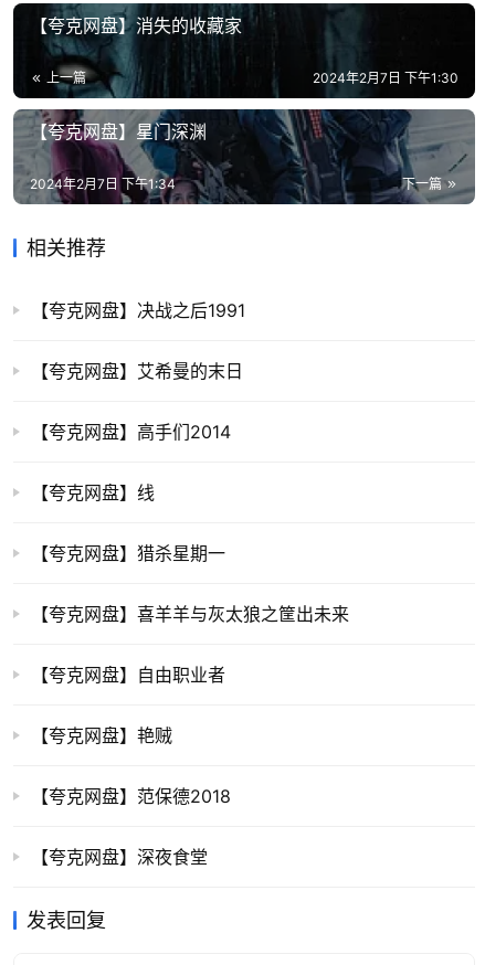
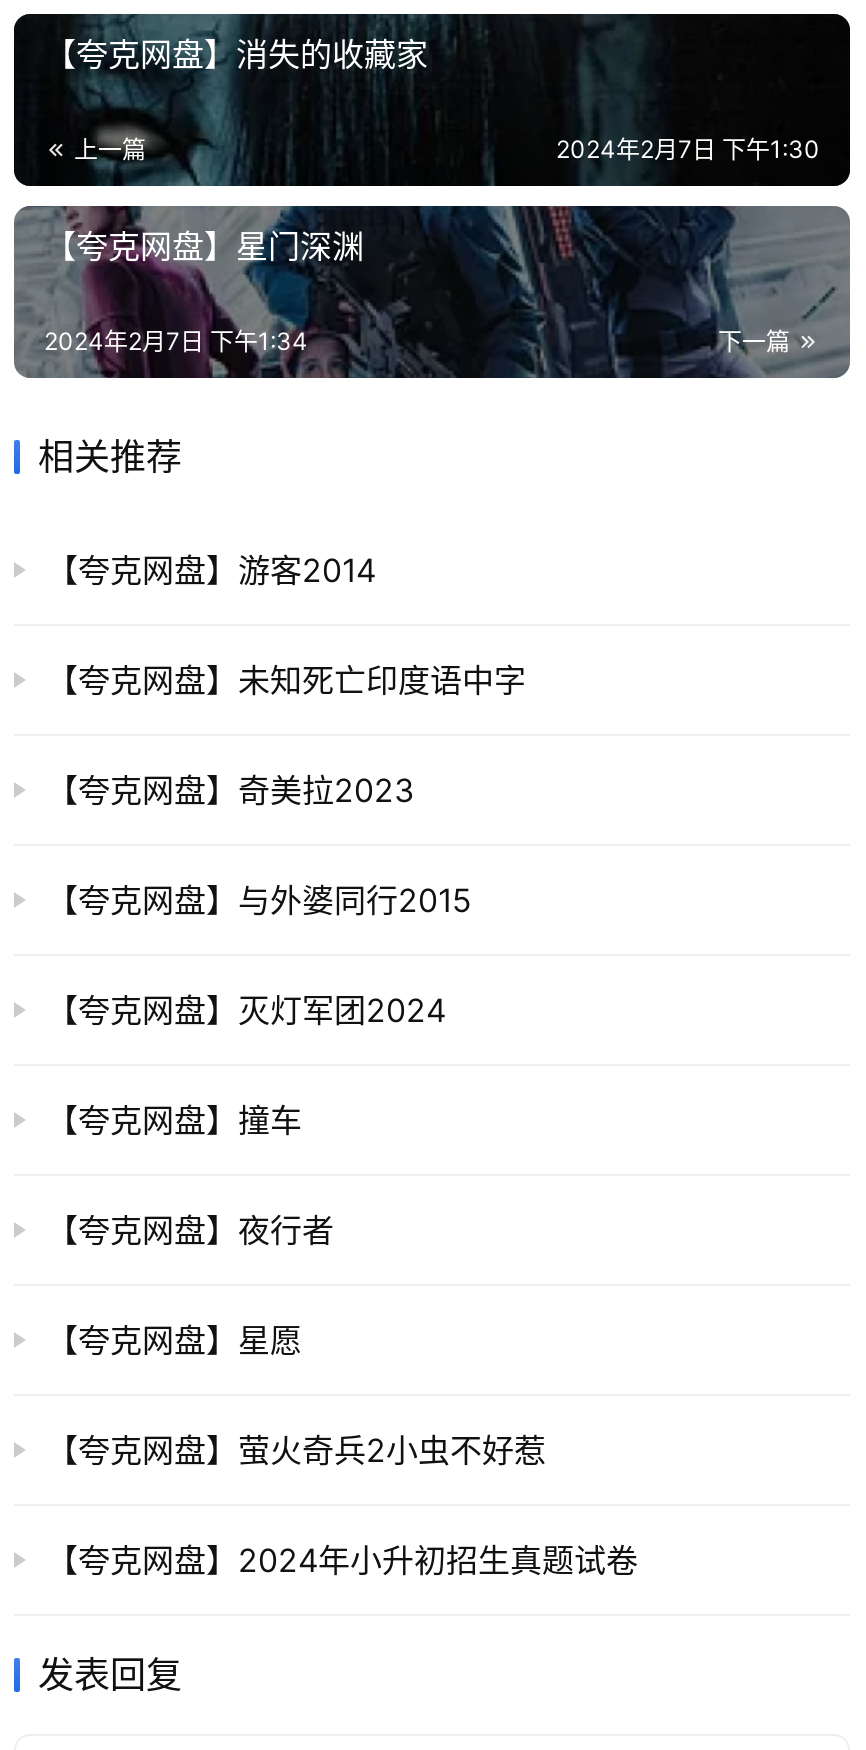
[31,299,245,321] 【夸克网盘】决战之后1991 -> [46,550,376,590] 【夸克网盘】游客2014
[31,360,243,382] 【夸克网盘】艾希曼的末日 -> [46,660,526,700] 【夸克网盘】未知死亡印度语中字
[31,421,231,443] 【夸克网盘】高手们2014 -> [46,770,414,810] 【夸克网盘】奇美拉2023
[31,481,155,503] 【夸克网盘】线 -> [46,880,472,920] 【夸克网盘】与外婆同行2015
[31,542,225,564] 【夸克网盘】猎杀星期一 -> [46,990,446,1030] 【夸克网盘】灭灯军团2024
[31,603,349,625] 【夸克网盘】喜羊羊与灰太狼之筐出未来 -> [46,1100,302,1140] 【夸克网盘】撞车
[31,664,225,686] 【夸克网盘】自由职业者 -> [46,1210,334,1250] 【夸克网盘】夜行者
[31,724,172,746] 【夸克网盘】艳贼 -> [46,1320,302,1360] 【夸克网盘】星愿
[31,785,231,807] 【夸克网盘】范保德2018 -> [46,1430,546,1470] 【夸克网盘】萤火奇兵2小虫不好惹
[31,846,208,868] 【夸克网盘】深夜食堂 -> [46,1540,638,1580] 【夸克网盘】2024年小升初招生真题试卷

